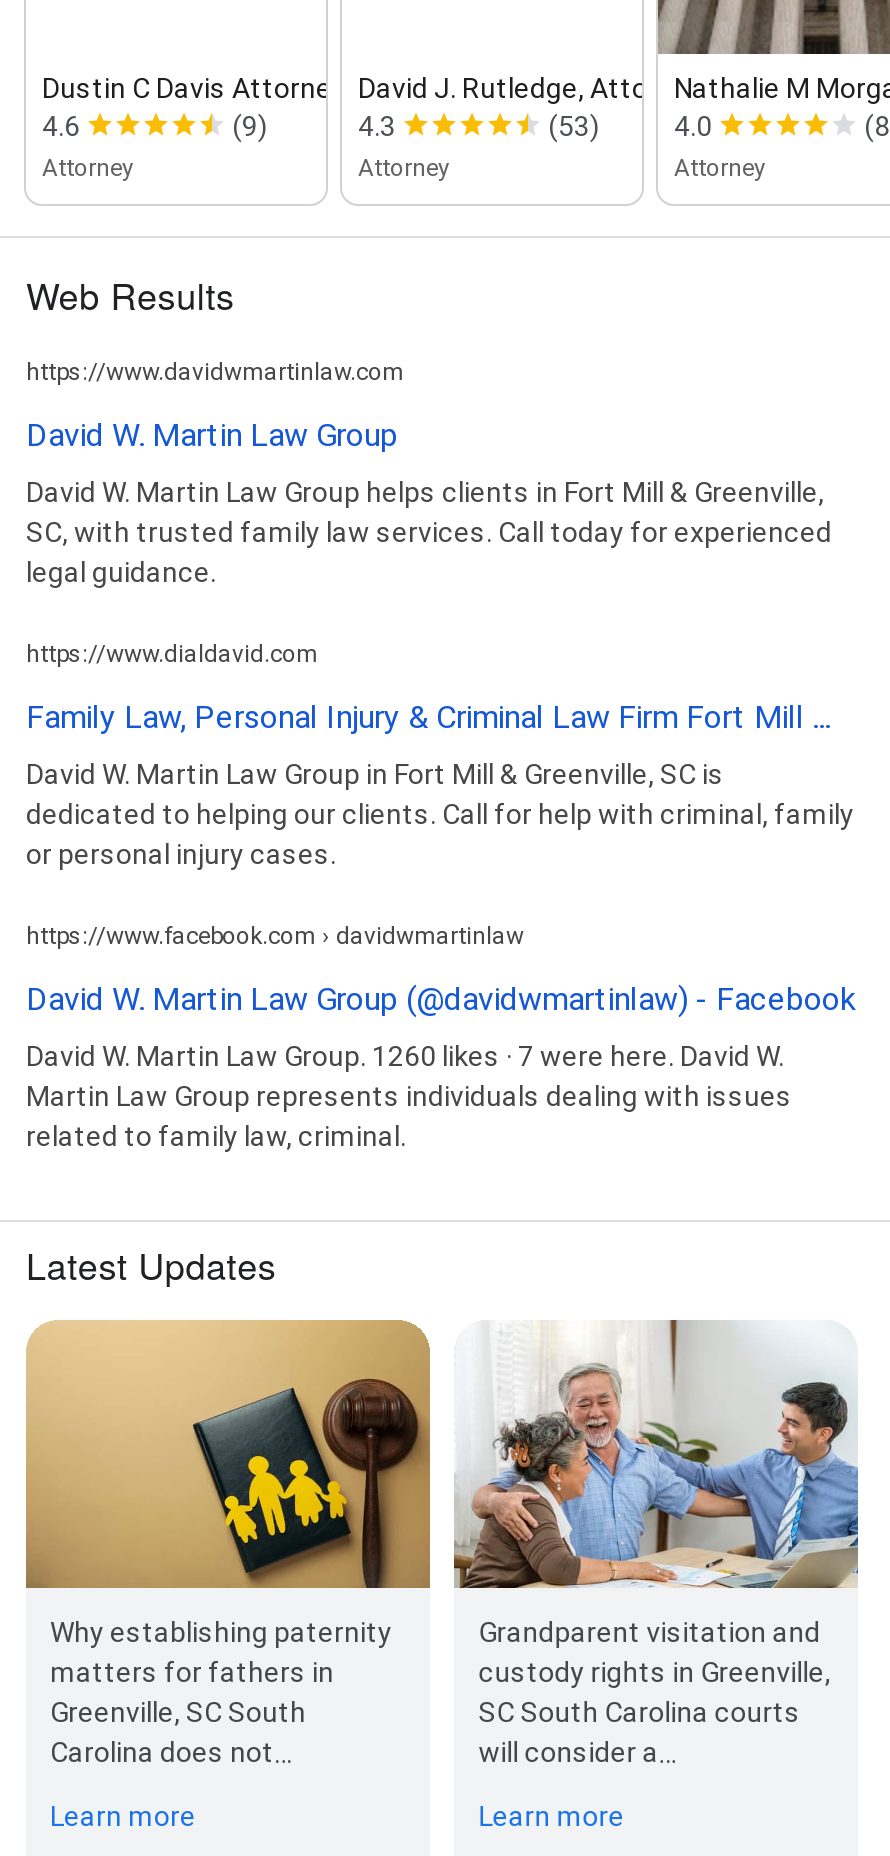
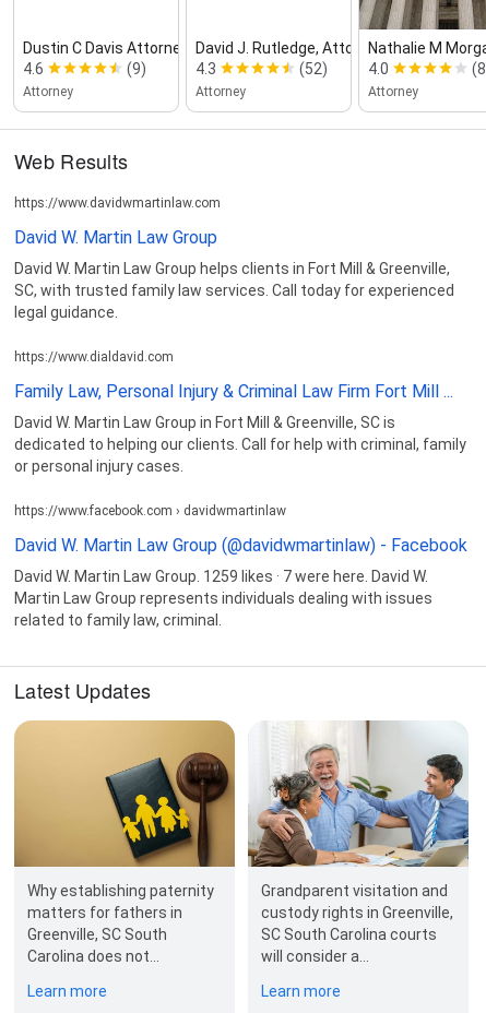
[548,109,600,141] (53) -> [299,60,328,77] (52)
[26,1039,784,1071] David W. Martin Law Group. 1260 likes · 7 were here. David W. -> [14,567,428,585] David W. Martin Law Group. 1259 likes · 7 were here. David W.

